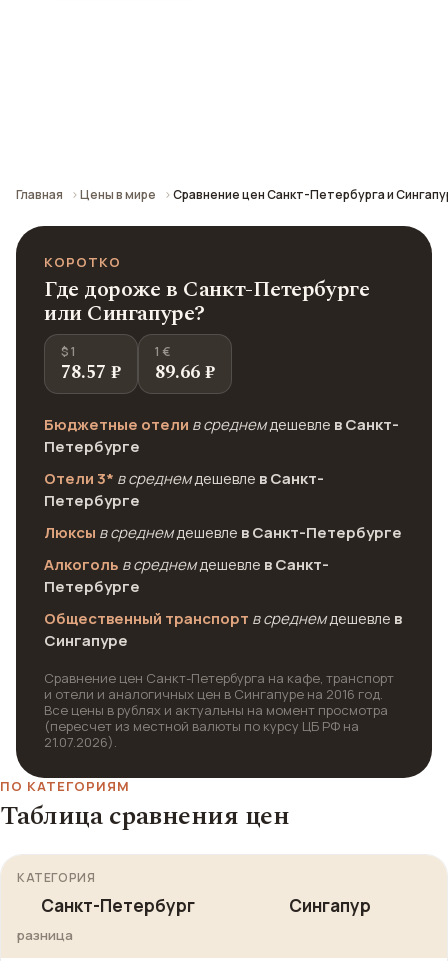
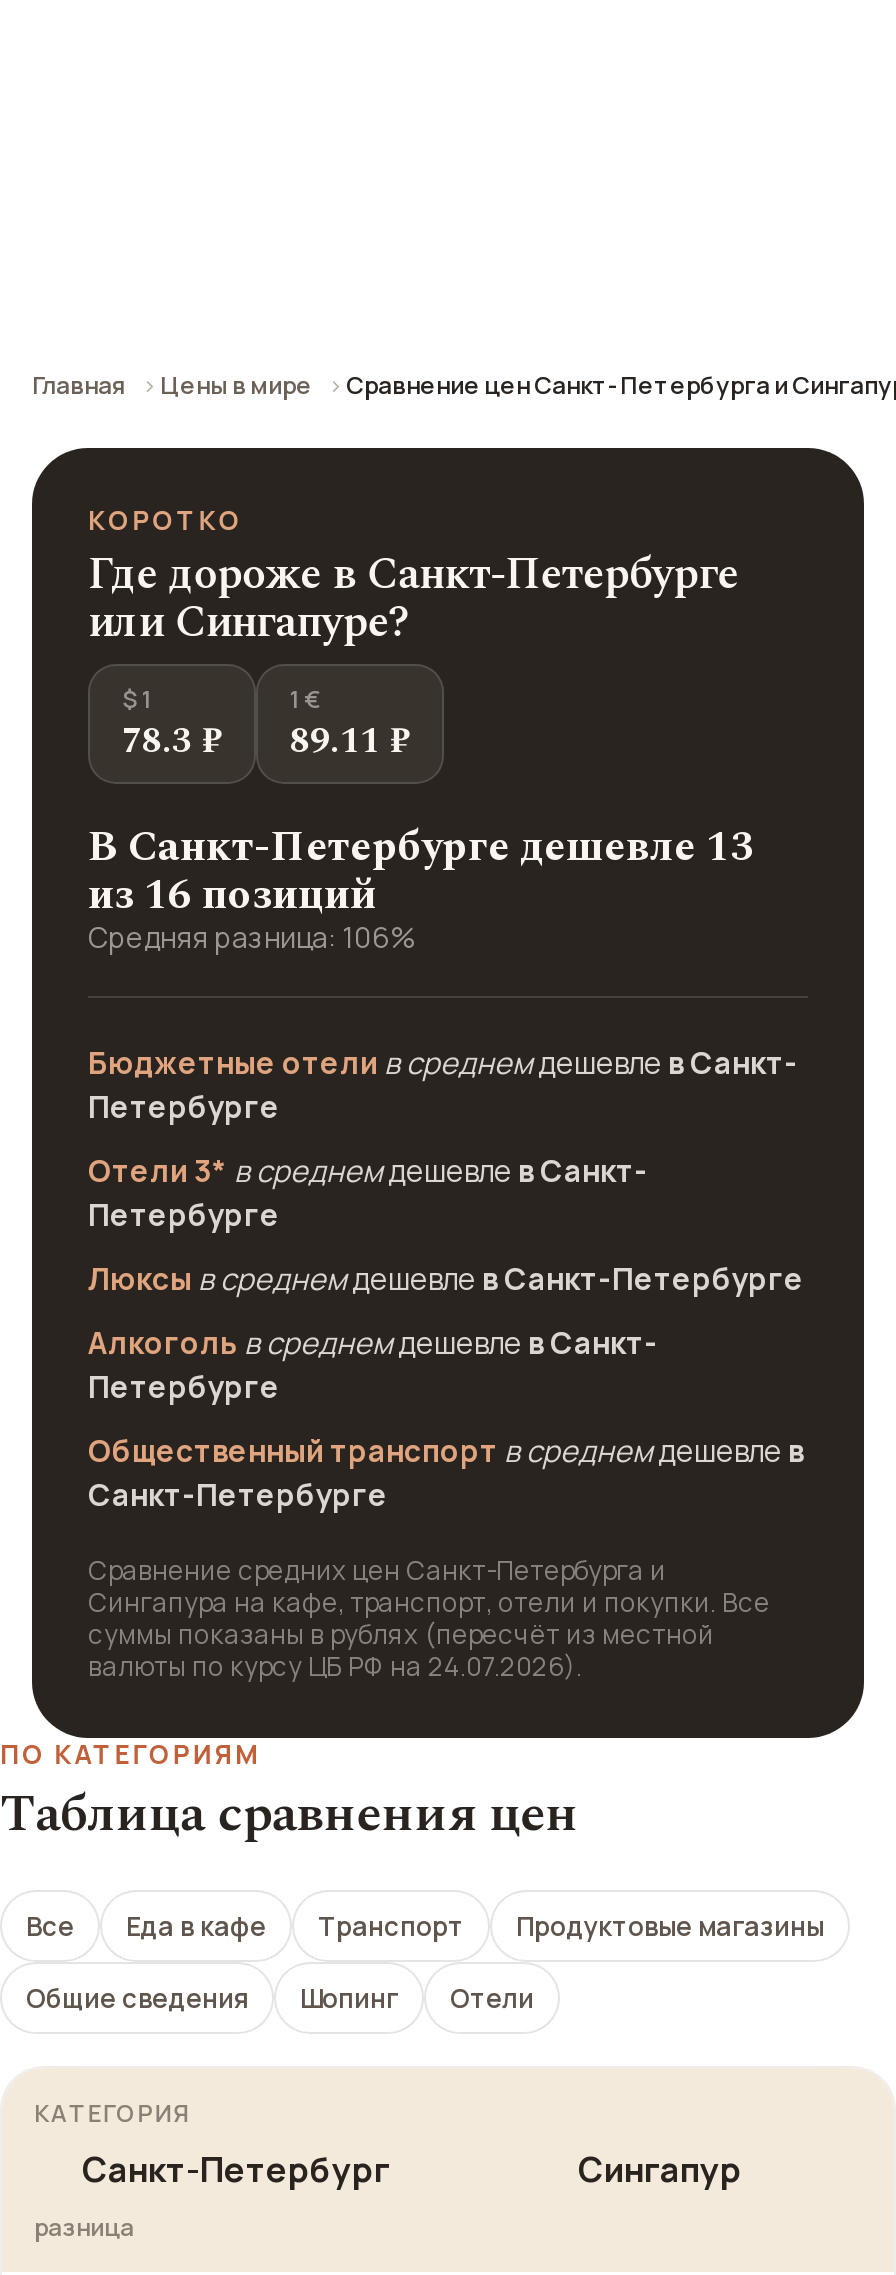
[61,359,121,386] 78.57 ₽ -> [122,714,222,768] 78.3 ₽
[155,359,215,386] 89.66 ₽ -> [88,714,754,956] 89.11 ₽ | В Санкт-Петербурге дешевле 13 | из 16 позиций | Средняя разница: 106%
[44,630,128,651] Сингапуре -> [88,1474,388,1516] Санкт-Петербурге
[44,669,394,751] Сравнение цен Санкт-Петербурга на кафе, транспорт | и отели и аналогичных цен в Сингапуре на 2016 год. | Все цены в рублях и актуальны на момент просмотра | (пересчет из местной валюты по курсу ЦБ РФ на | 21.07.2026). -> [88,1552,770,1684] Сравнение средних цен Санкт-Петербурга и | Сингапура на кафе, транспорт, отели и покупки. Все | суммы показаны в рублях (пересчёт из местной | валюты по курсу ЦБ РФ на 24.07.2026).
none -> [26,1908,824,2016] Все | Еда в кафе | Транспорт | Продуктовые магазины | Общие сведения | Шопинг | Отели

